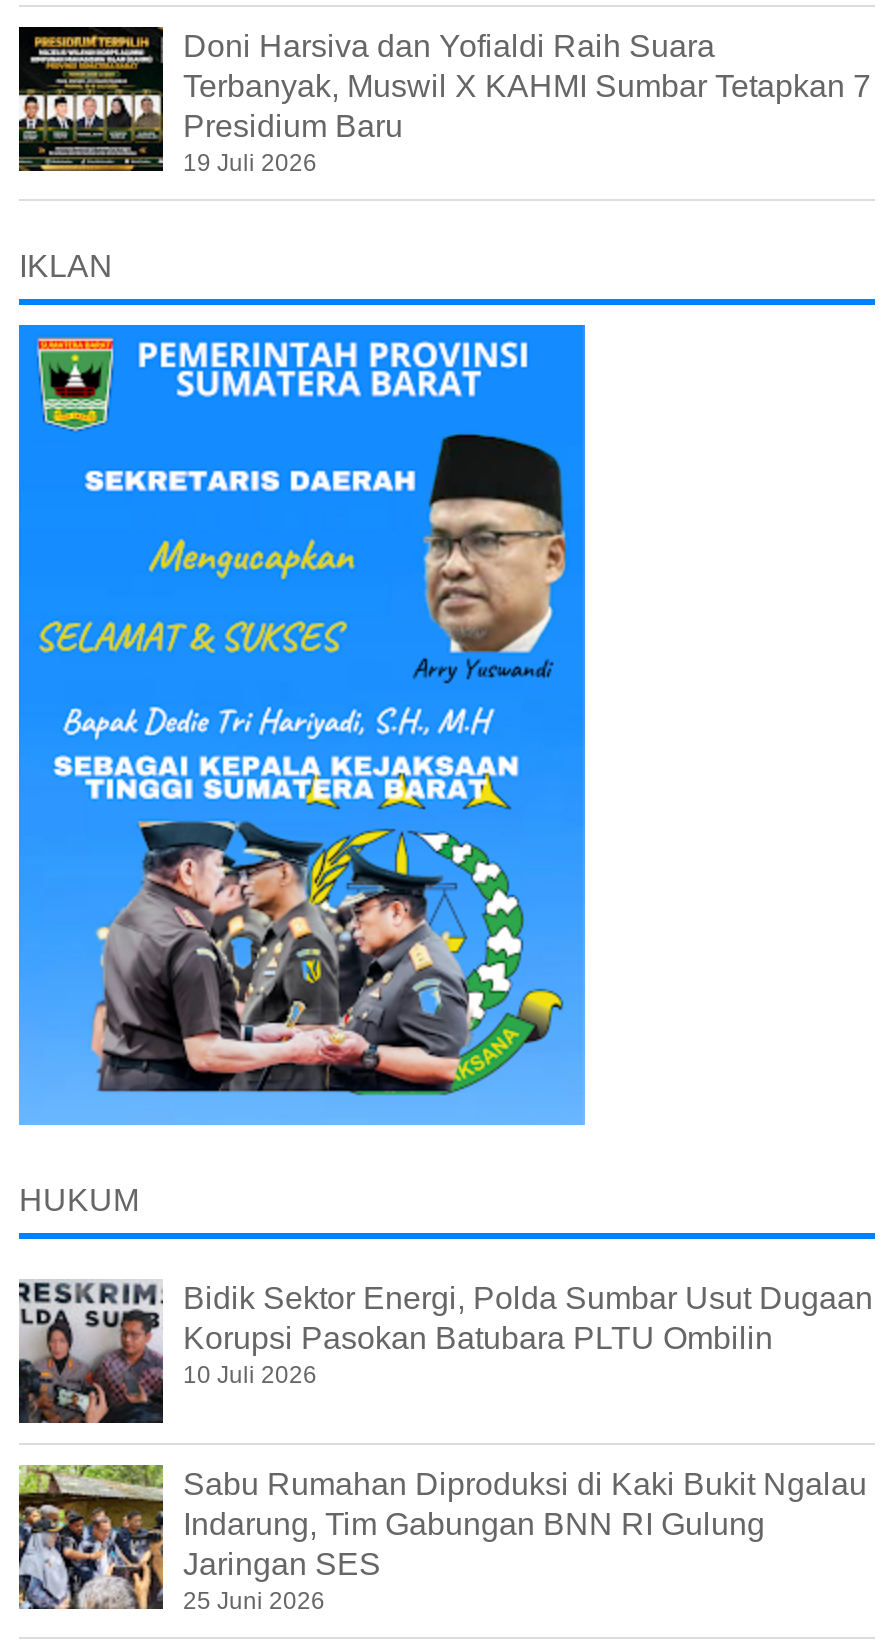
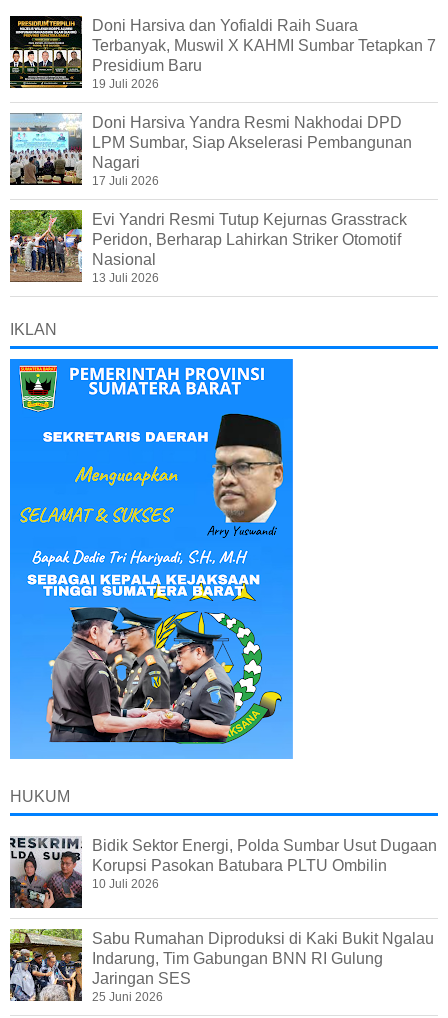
none -> [9,112,412,285] [image] | Doni Harsiva Yandra Resmi Nakhodai DPD | LPM Sumbar, Siap Akselerasi Pembangunan | Nagari | 17 Juli 2026 | Evi Yandri Resmi Tutup Kejurnas Grasstrack | Peridon, Berharap Lahirkan Striker Otomotif | Nasional | 13 Juli 2026
none -> [9,209,78,283] [image]

